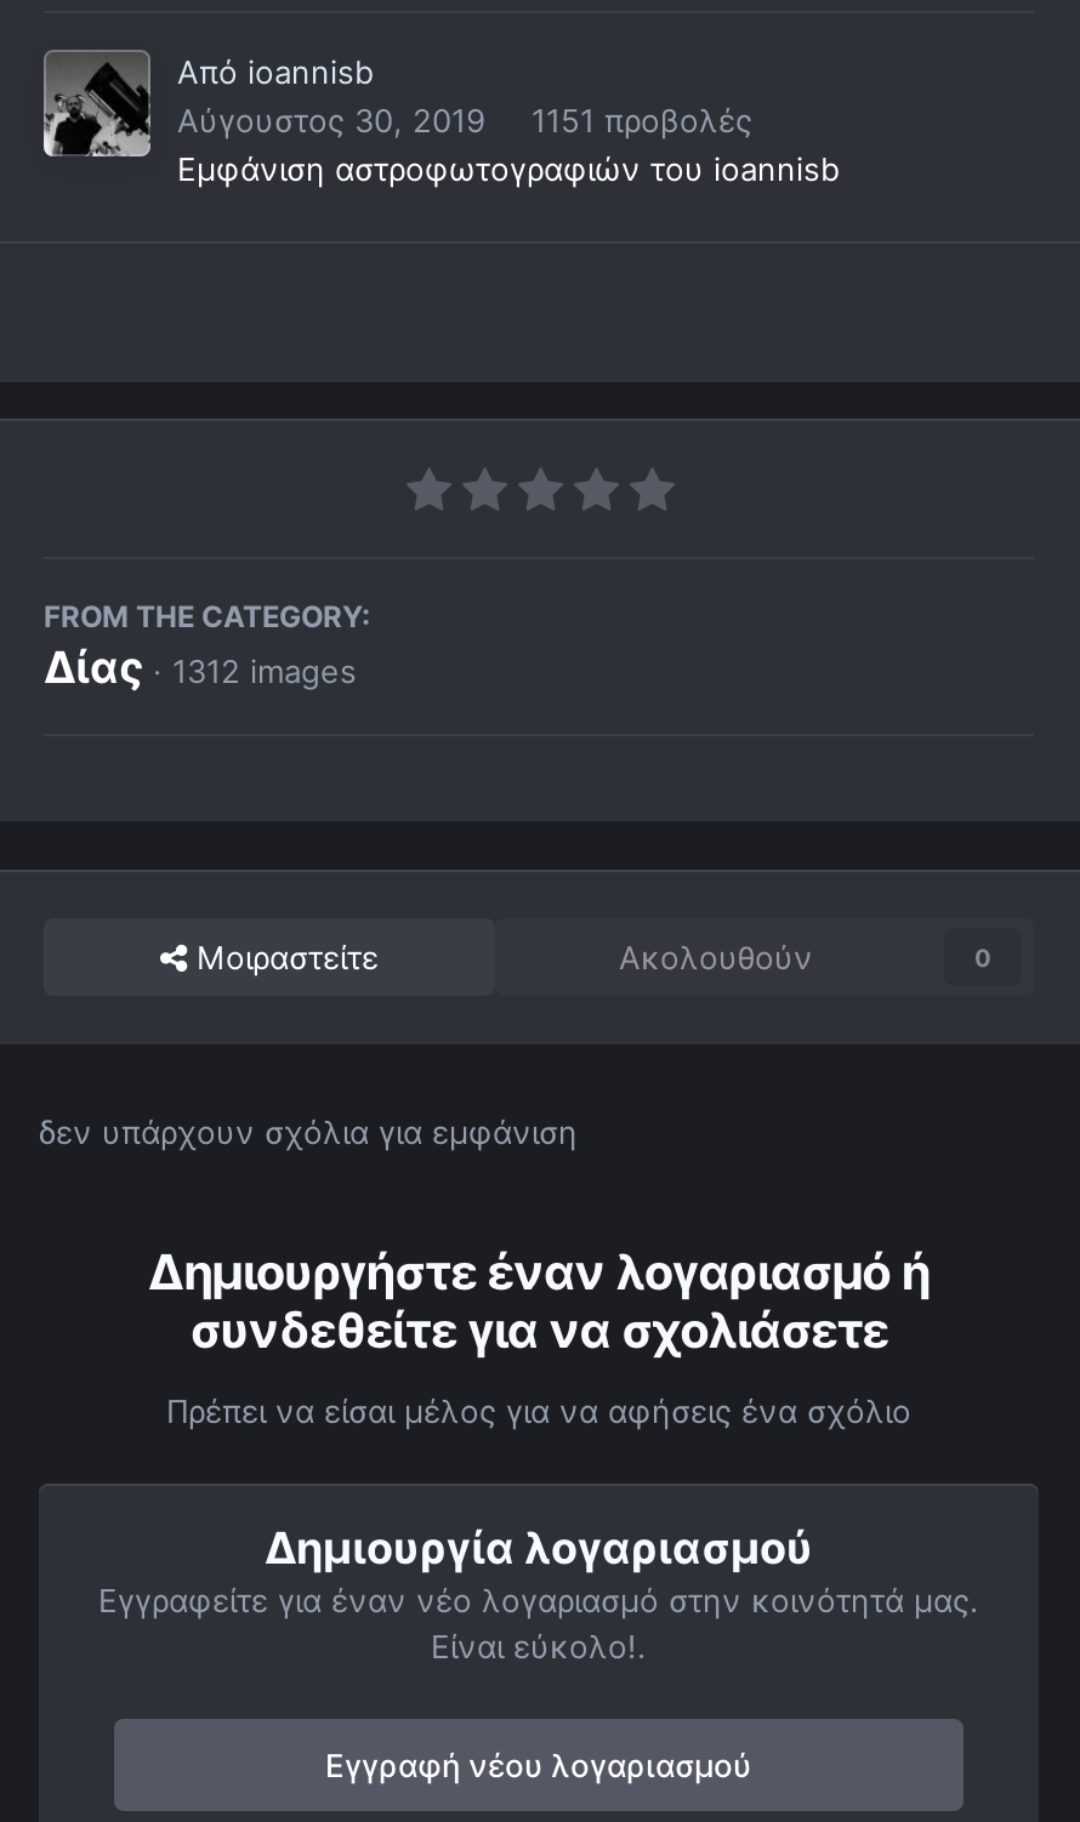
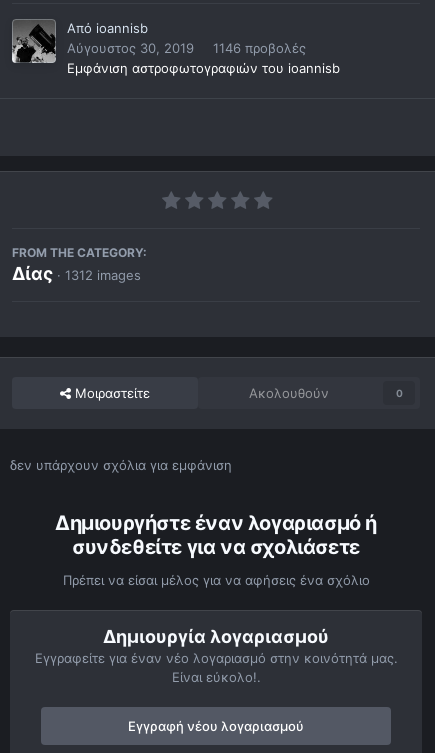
[177,101,752,140] Αύγουστος 30, 2019 1151 προβολές -> [67,40,306,56] Αύγουστος 30, 2019 1146 προβολές

